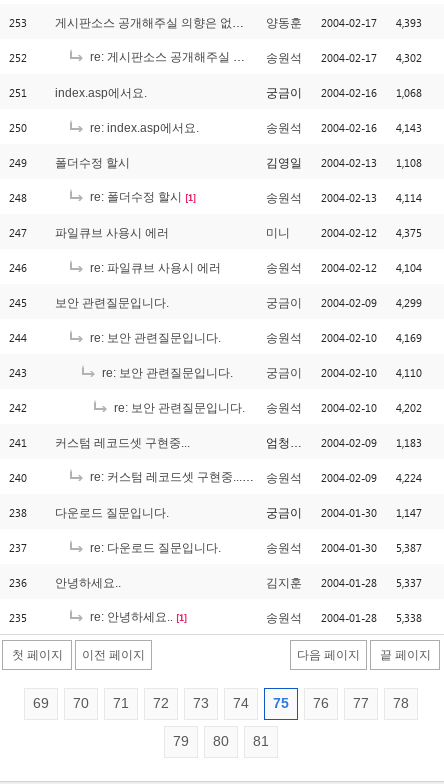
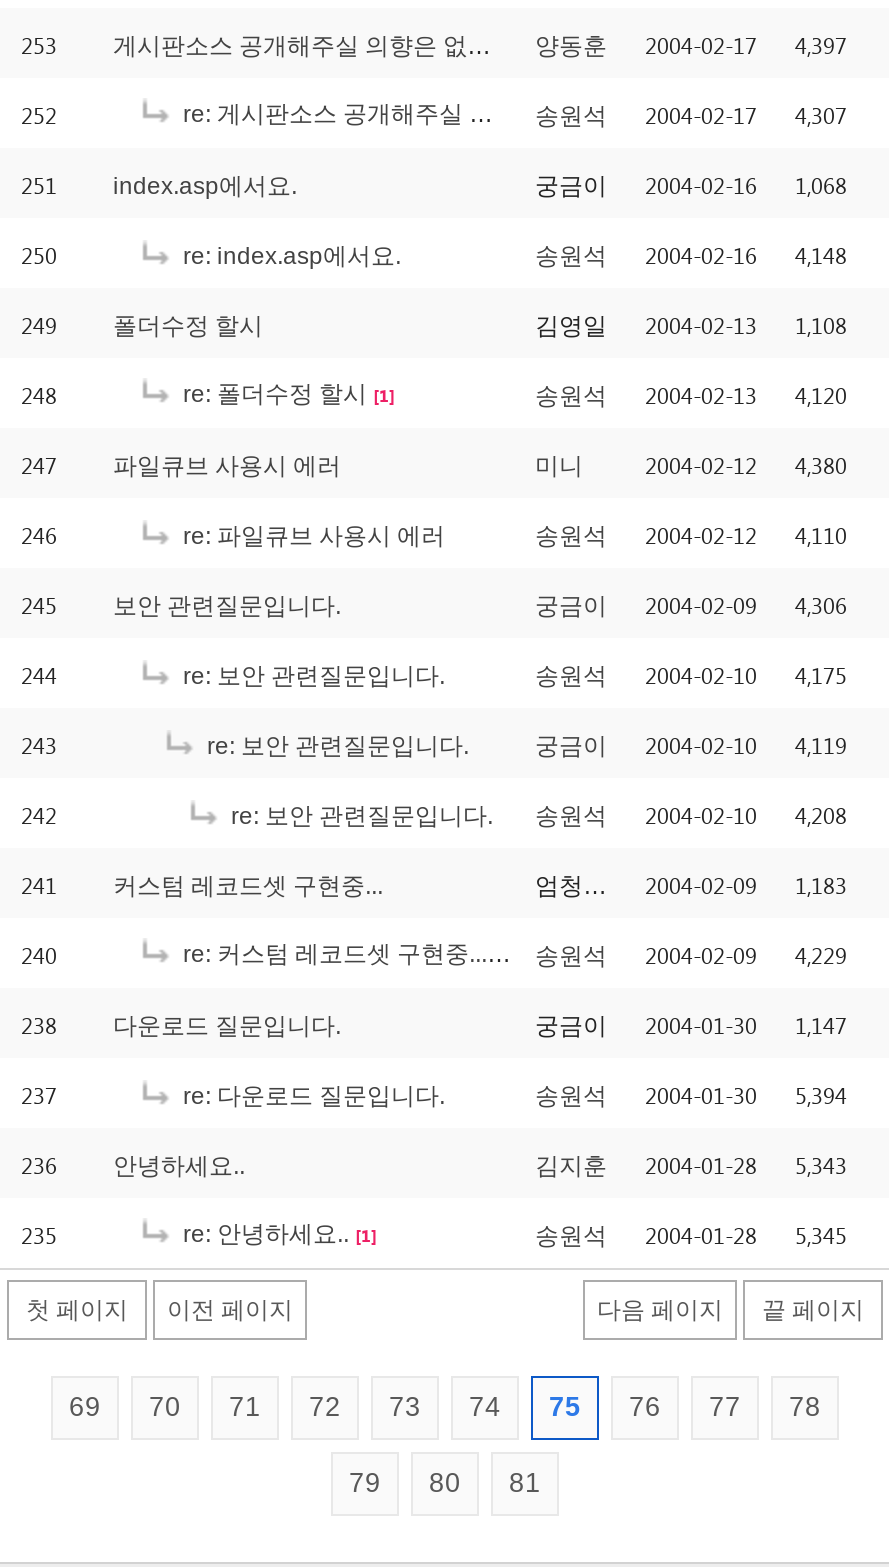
[396,15,422,30] 4,393 -> [795,30,847,60] 4,397
[396,50,422,65] 4,302 -> [795,100,847,130] 4,307
[266,120,422,135] 송원석 2004-02-16 4,143 -> [535,240,847,270] 송원석 2004-02-16 4,148
[266,190,422,205] 송원석 2004-02-13 4,114 -> [535,380,847,410] 송원석 2004-02-13 4,120
[321,225,422,240] 2004-02-12 4,375 -> [645,450,847,480] 2004-02-12 4,380
[266,260,422,275] 송원석 2004-02-12 4,104 -> [535,520,847,550] 송원석 2004-02-12 4,110
[266,295,422,310] 궁금이 2004-02-09 4,299 -> [535,590,847,620] 궁금이 2004-02-09 4,306
[266,330,422,345] 송원석 2004-02-10 4,169 -> [535,660,847,690] 송원석 2004-02-10 4,175
[266,365,422,380] 궁금이 2004-02-10 4,110 -> [535,730,847,760] 궁금이 2004-02-10 4,119
[111,400,422,415] re: 보안 관련질문입니다. 송원석 2004-02-10 4,202 -> [225,800,847,830] re: 보안 관련질문입니다. 송원석 2004-02-10 4,208
[396,470,422,485] 4,224 -> [795,940,847,970] 4,229
[266,540,422,555] 송원석 2004-01-30 5,387 -> [535,1080,847,1110] 송원석 2004-01-30 5,394
[266,575,422,590] 김지훈 2004-01-28 5,337 -> [535,1150,847,1180] 김지훈 2004-01-28 5,343
[266,610,422,625] 송원석 2004-01-28 5,338 -> [535,1220,847,1250] 송원석 2004-01-28 5,345

